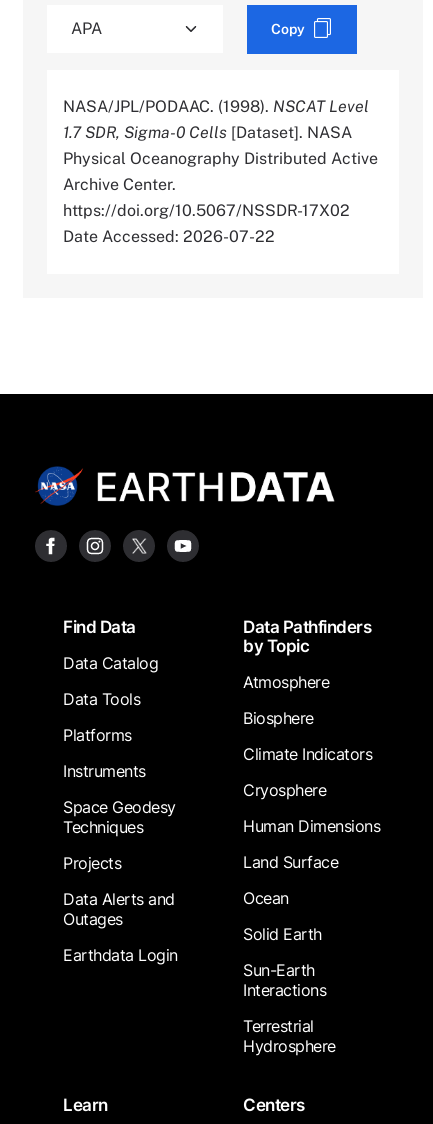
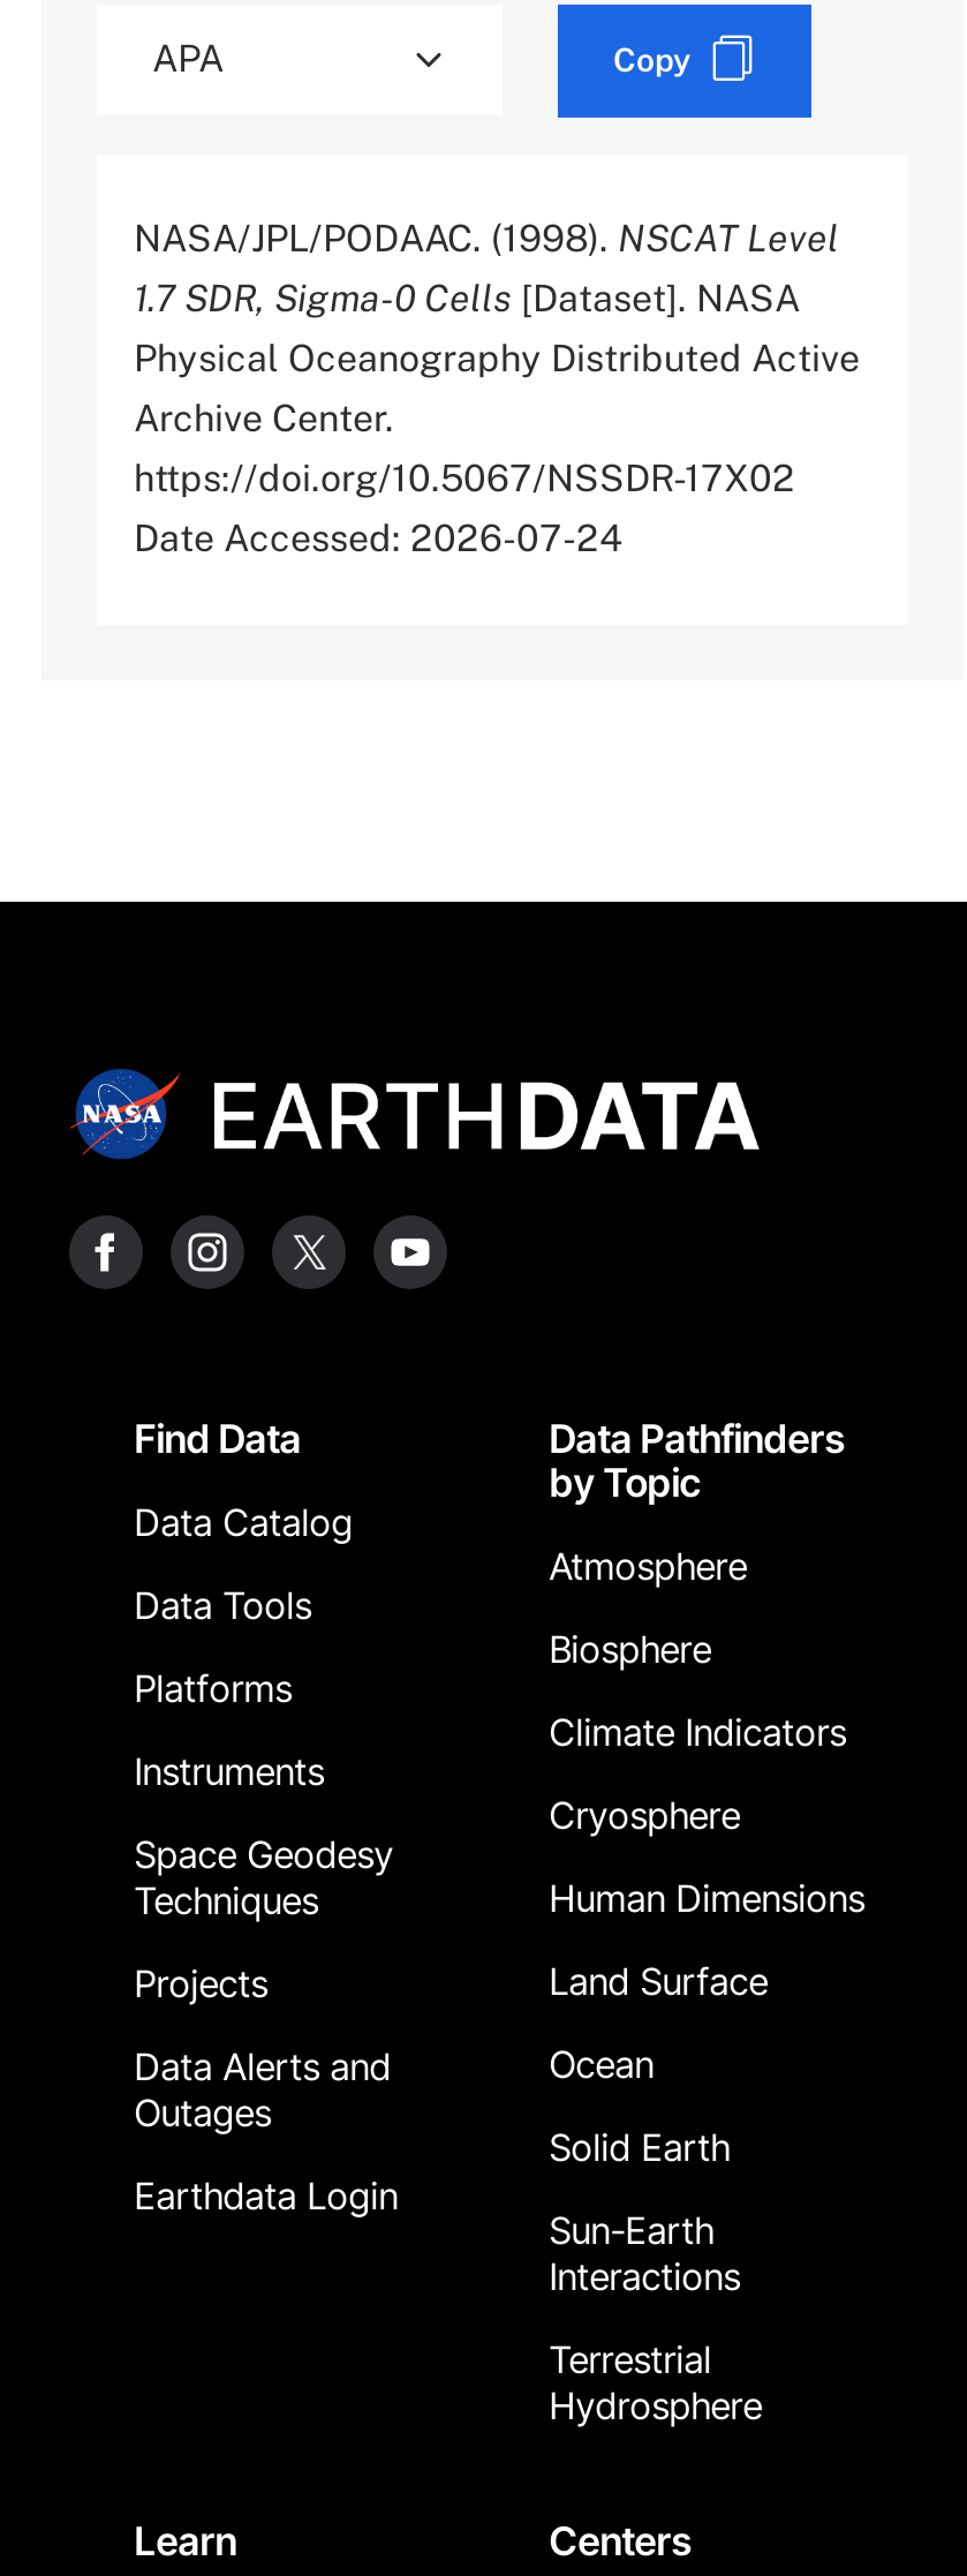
[63,227,275,246] Date Accessed: 2026-07-22 -> [134,517,622,560] Date Accessed: 2026-07-24

